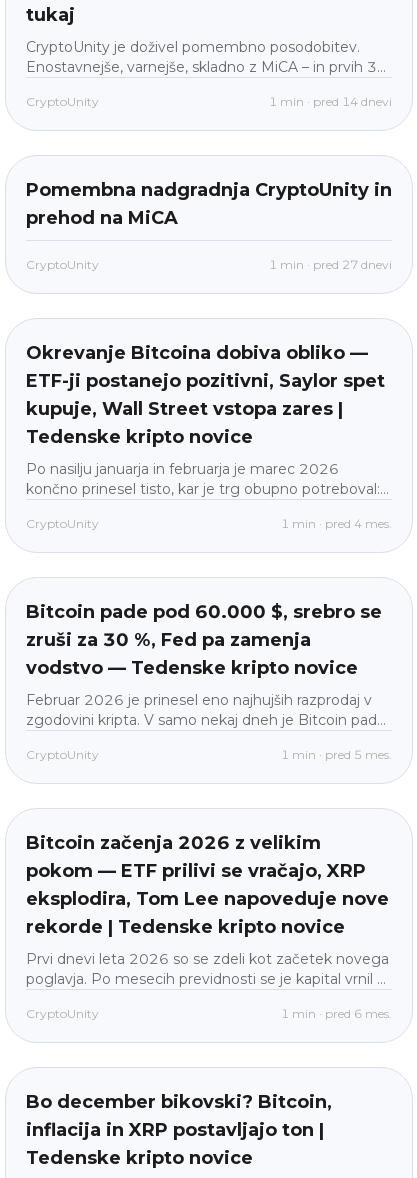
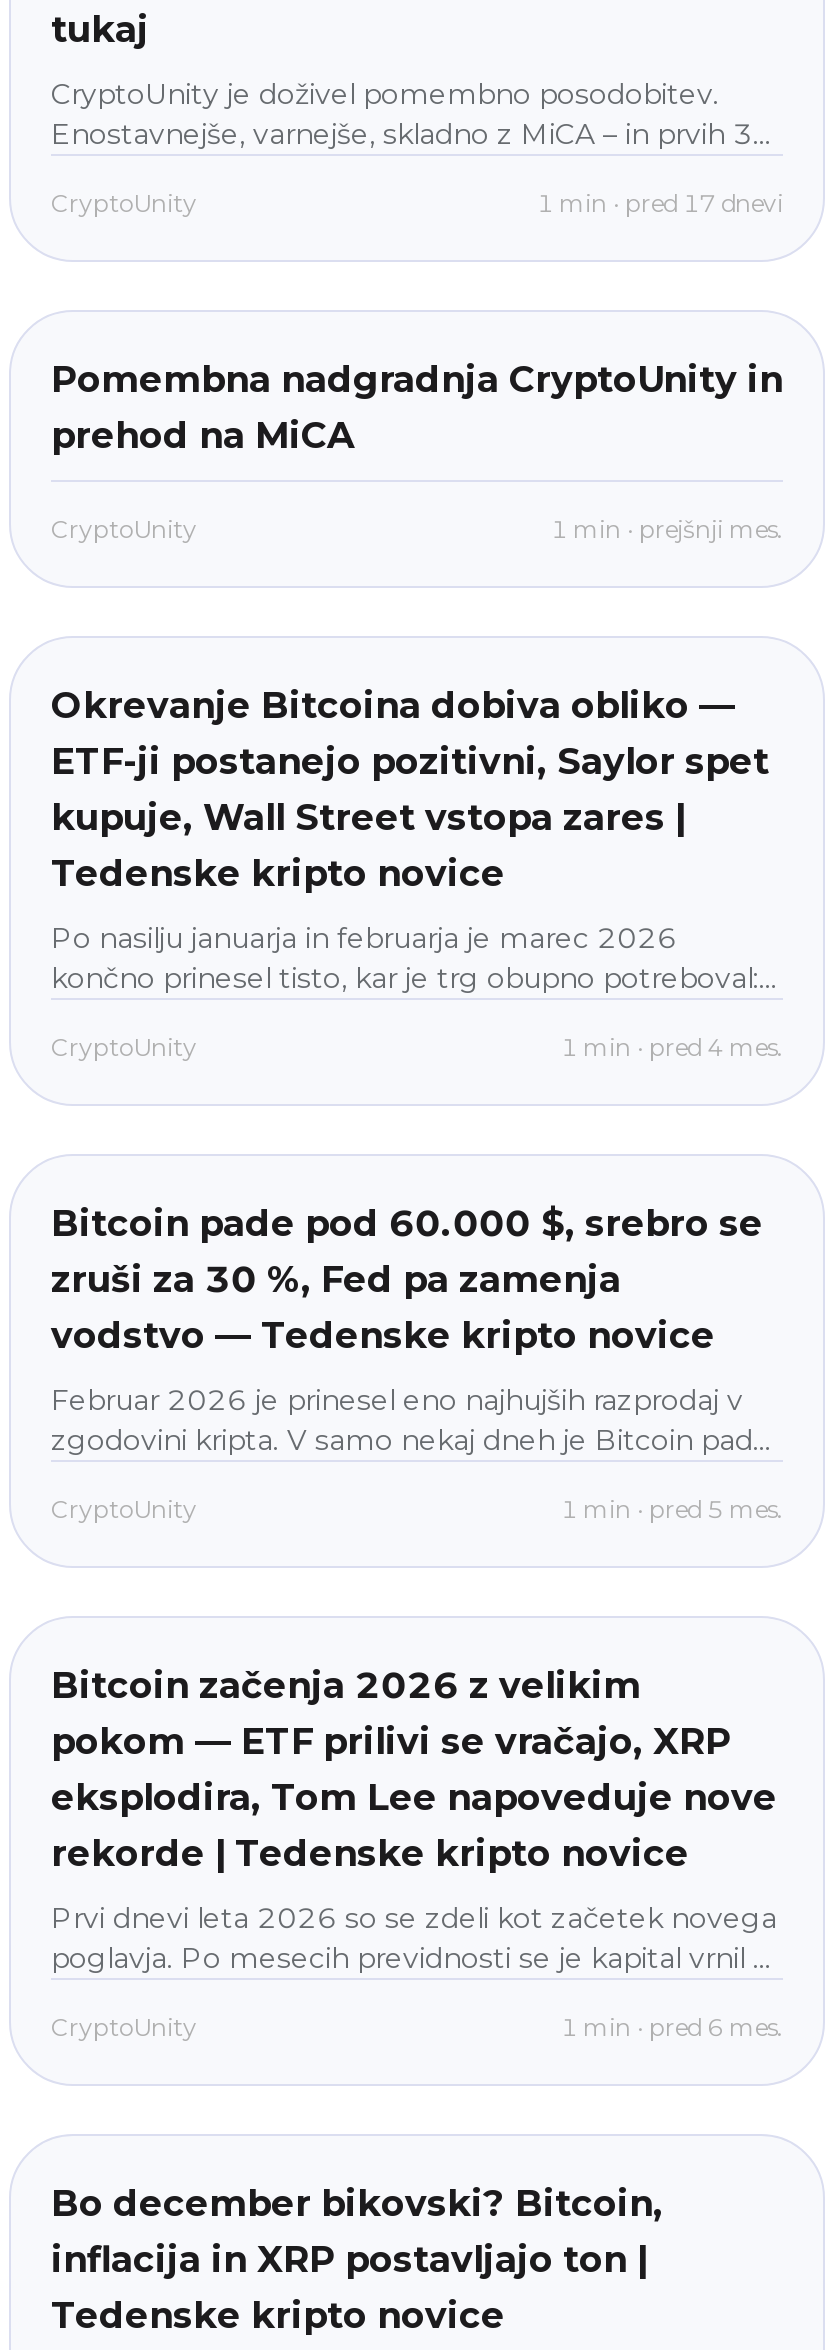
[269,94,392,109] 1 min · pred 14 dnevi -> [537,188,783,218] 1 min · pred 17 dnevi
[269,257,392,272] 1 min · pred 27 dnevi -> [551,514,783,544] 1 min · prejšnji mes.

